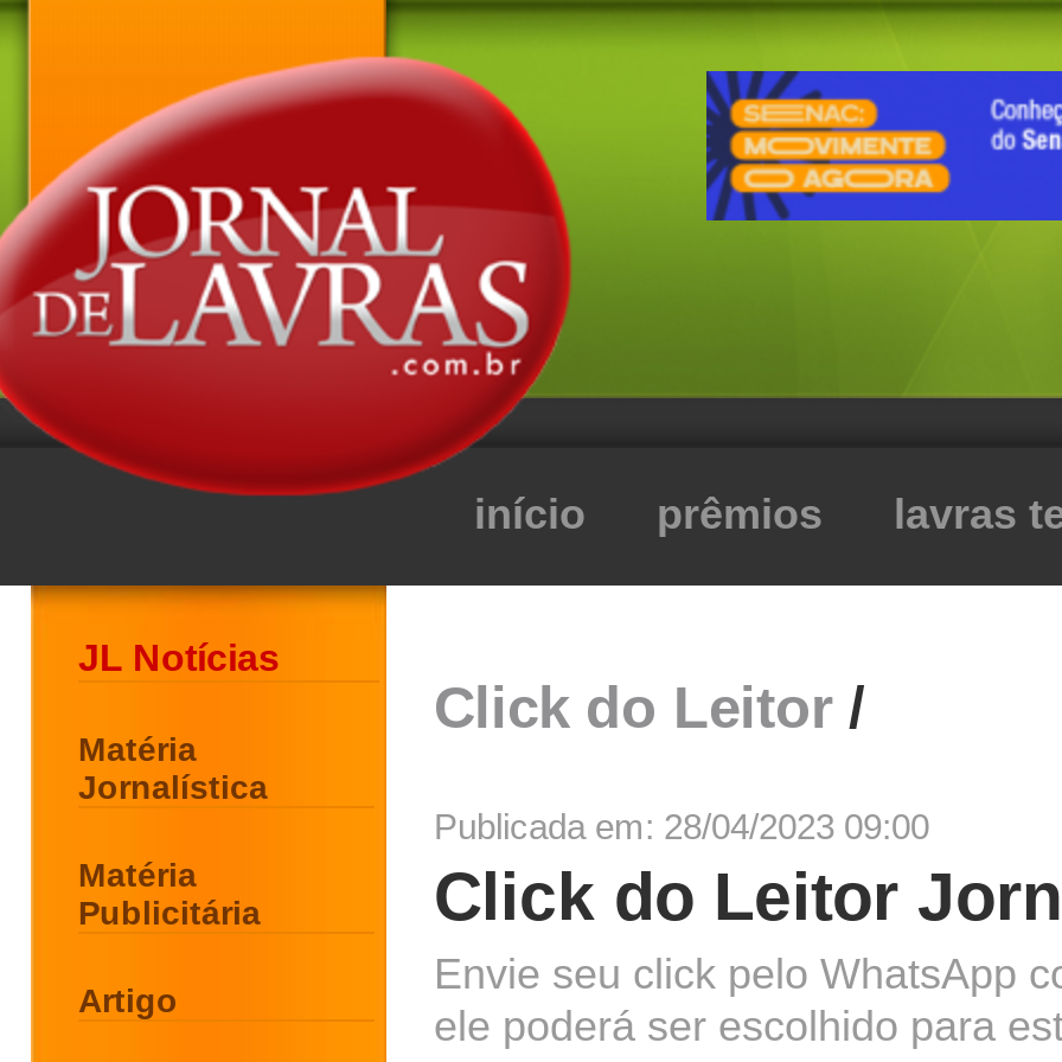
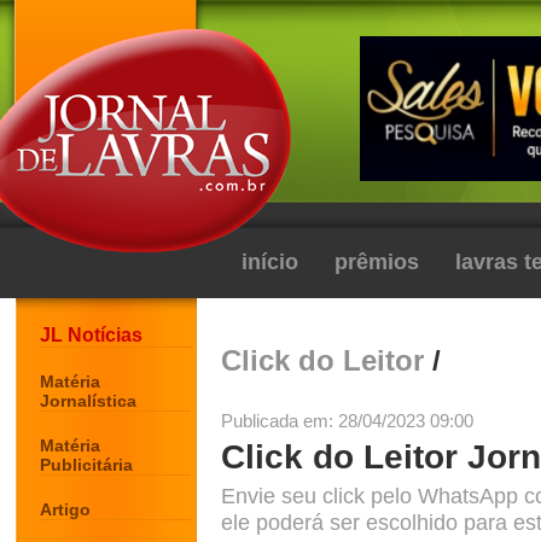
[704,69,1055,356] [image] -> [359,35,537,182] [image]

